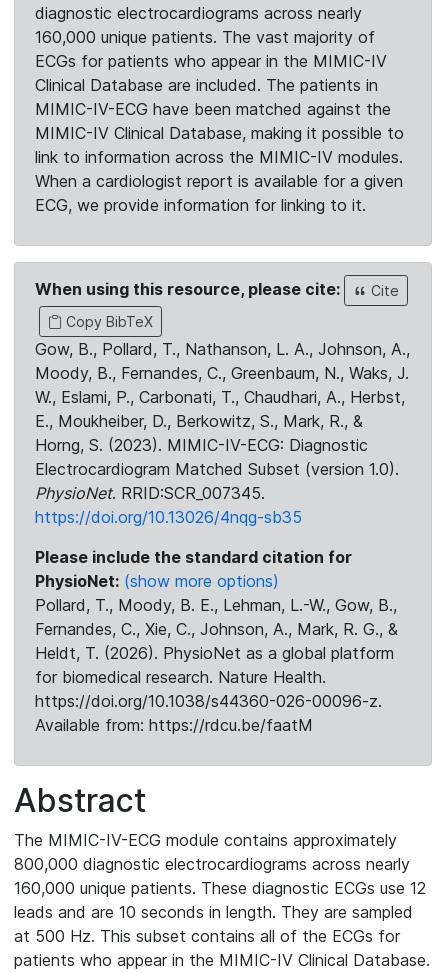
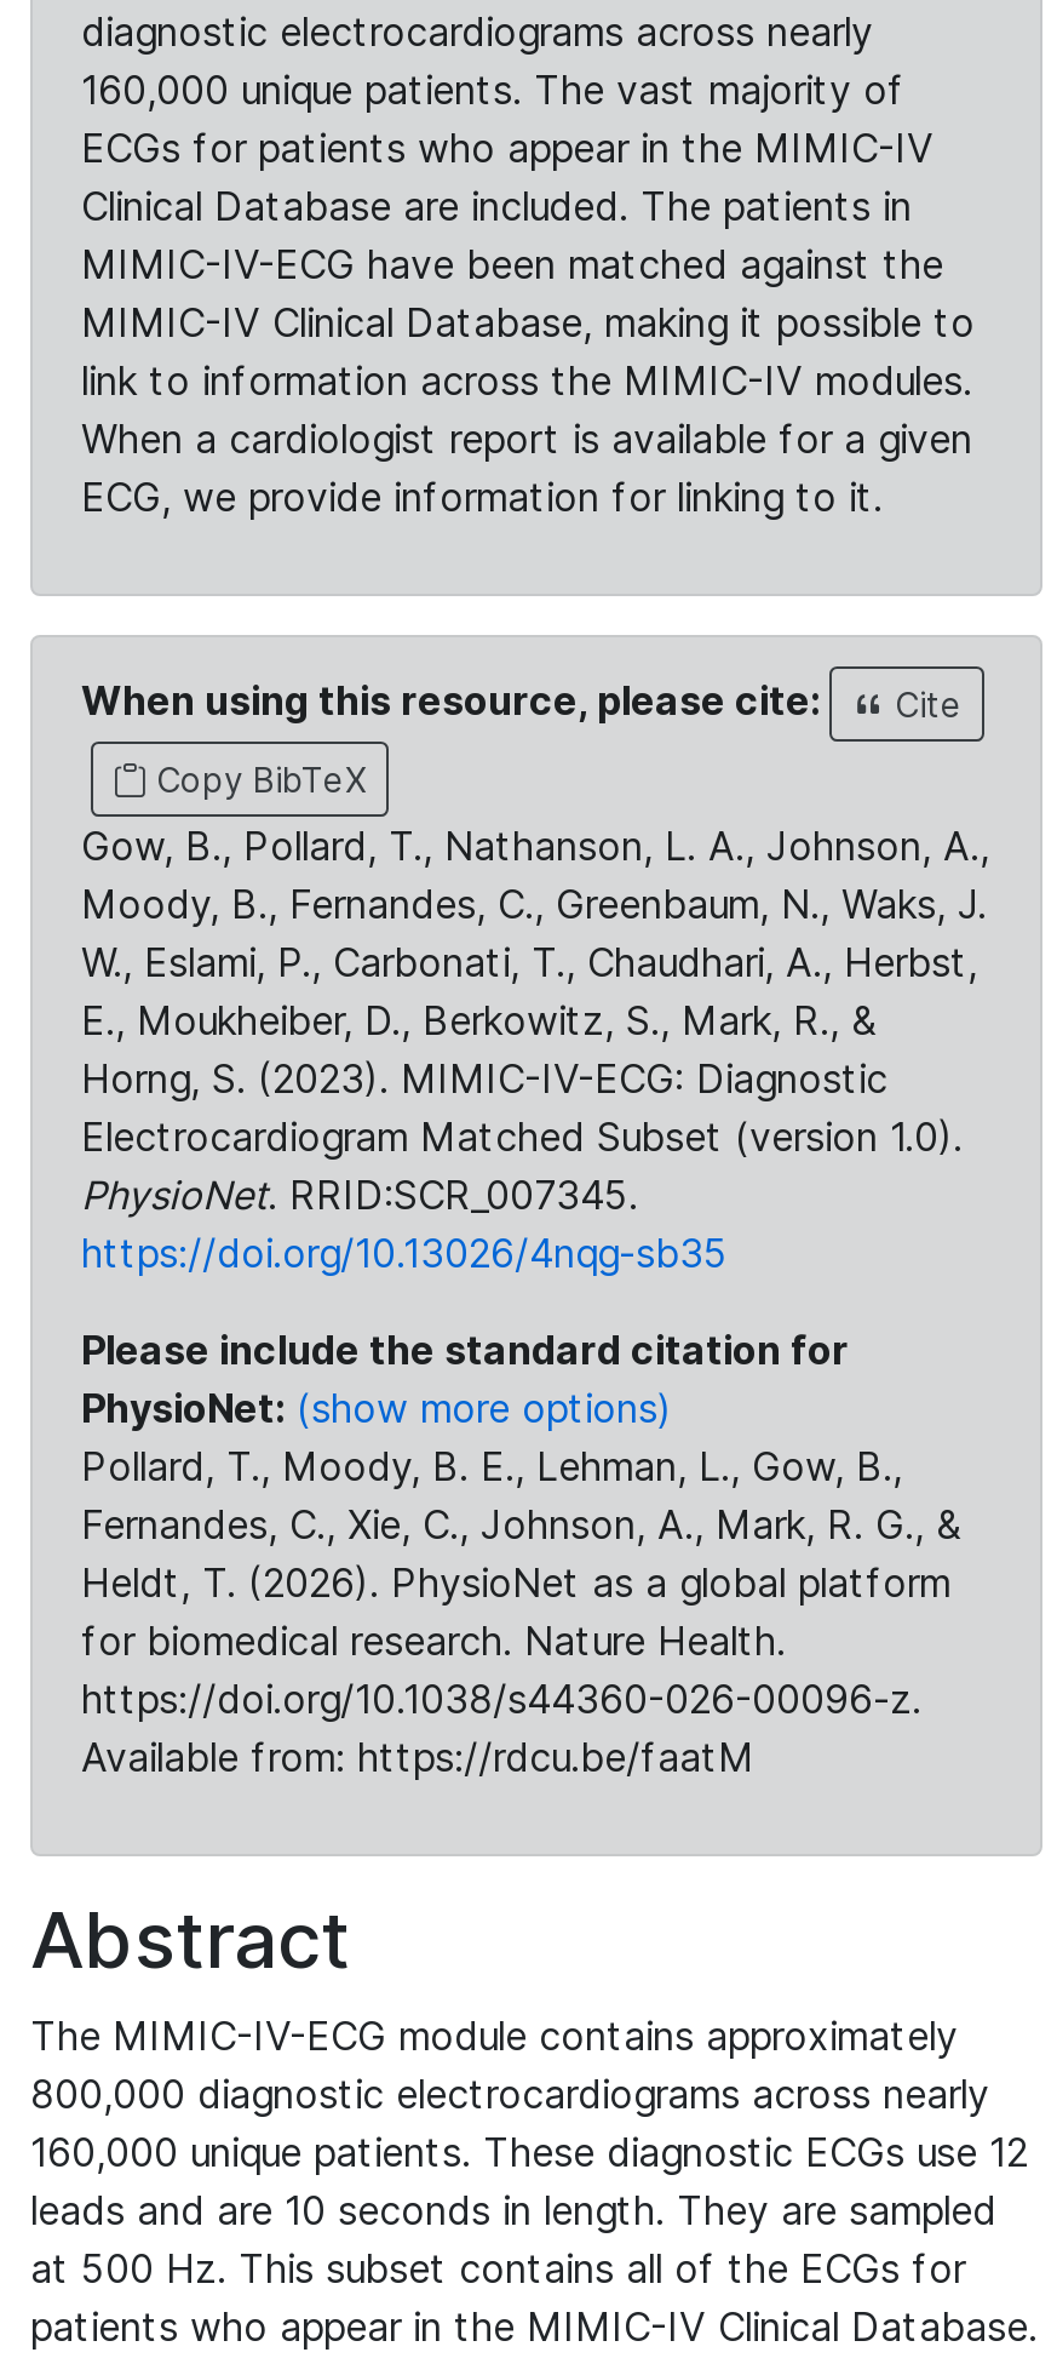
[35,595,397,615] Pollard, T., Moody, B. E., Lehman, L.-W., Gow, B., -> [81,1442,902,1490] Pollard, T., Moody, B. E., Lehman, L., Gow, B.,

